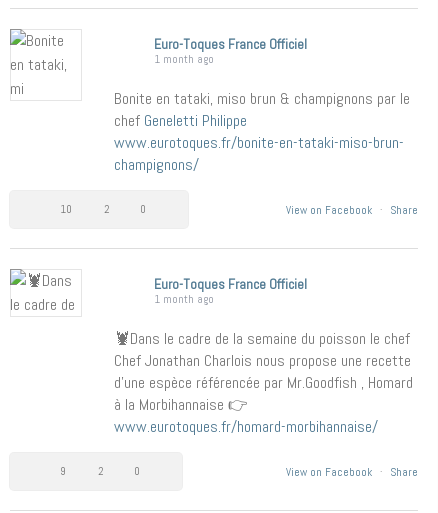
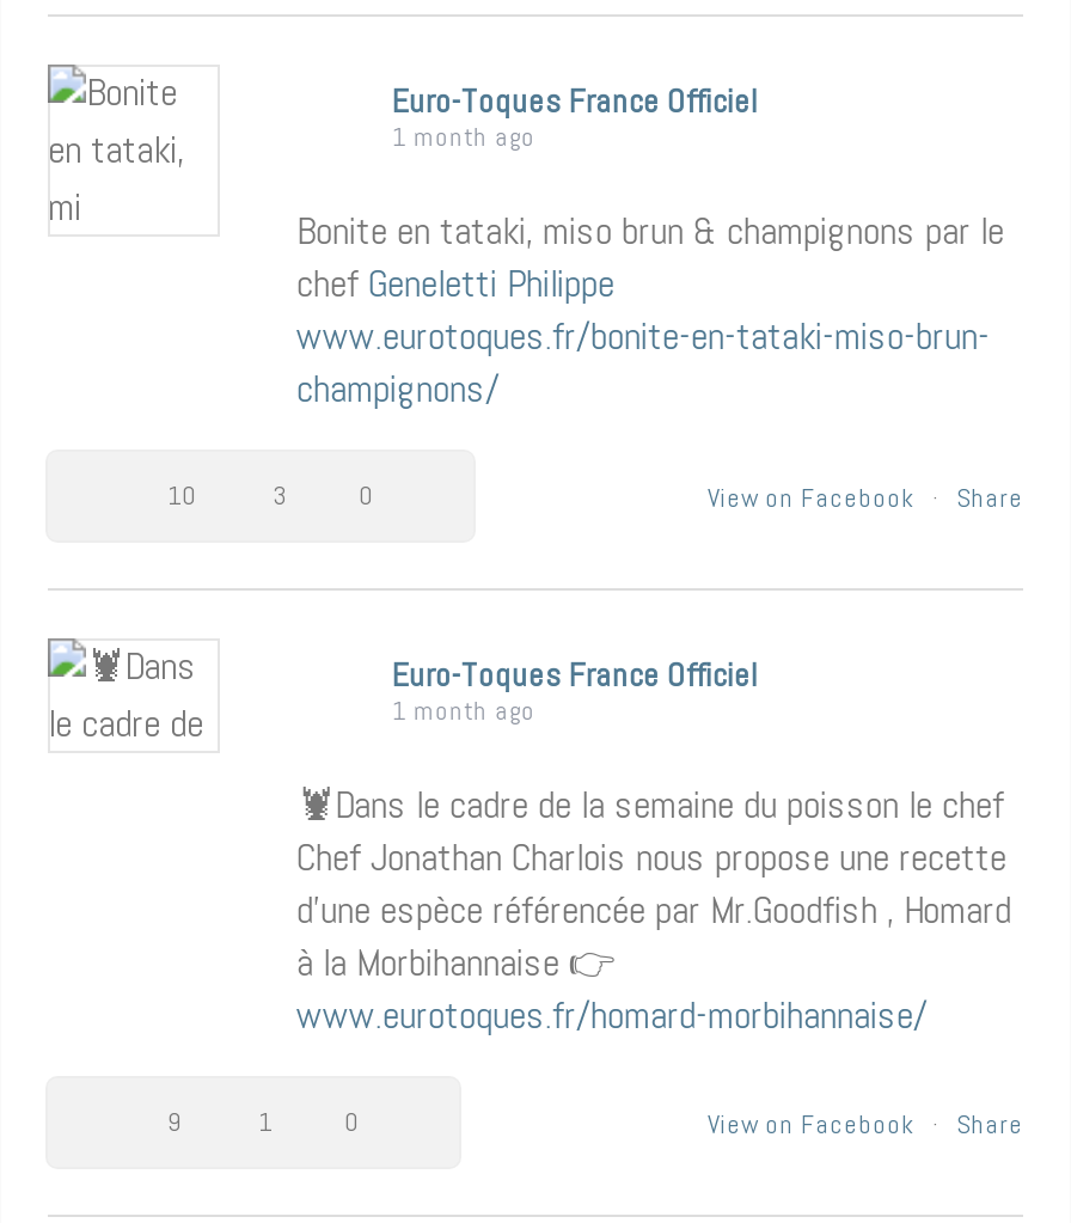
[104,202,110,216] 2 -> [273,478,287,512] 3
[98,464,104,478] 2 -> [258,1105,273,1138] 1

